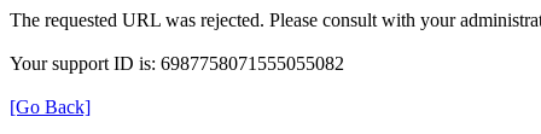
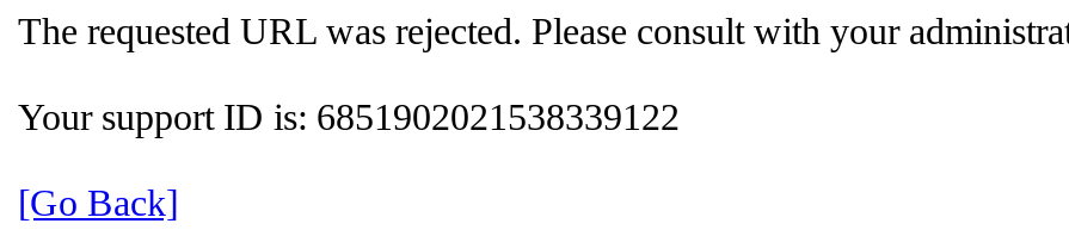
[10,53,344,74] Your support ID is: 6987758071555055082 -> [18,97,680,137] Your support ID is: 6851902021538339122

